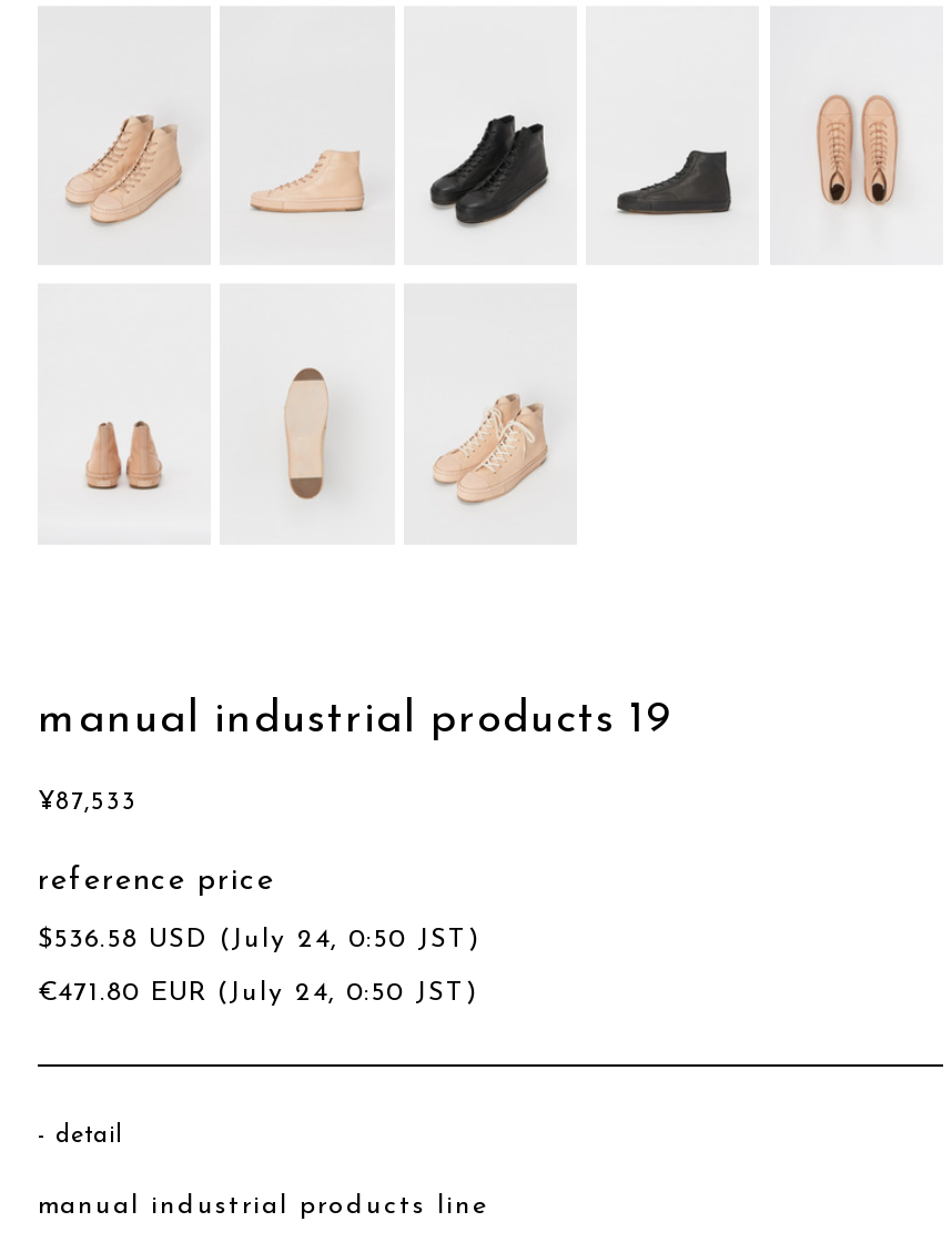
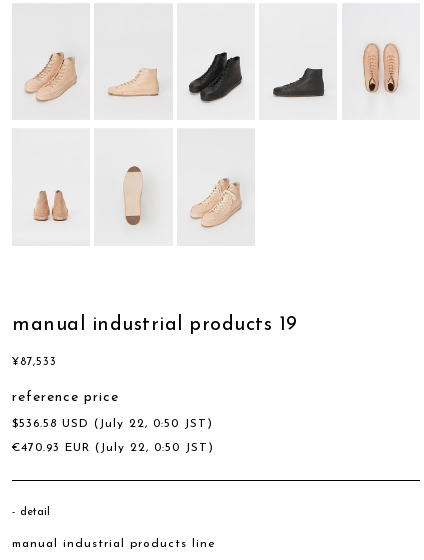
[38,927,482,953] $536.58 USD (July 24, 0:50 JST) -> [12,418,213,430] $536.58 USD (July 22, 0:50 JST)
[38,980,479,1007] €471.80 EUR (July 24, 0:50 JST) -> [12,442,214,454] €470.93 EUR (July 22, 0:50 JST)

